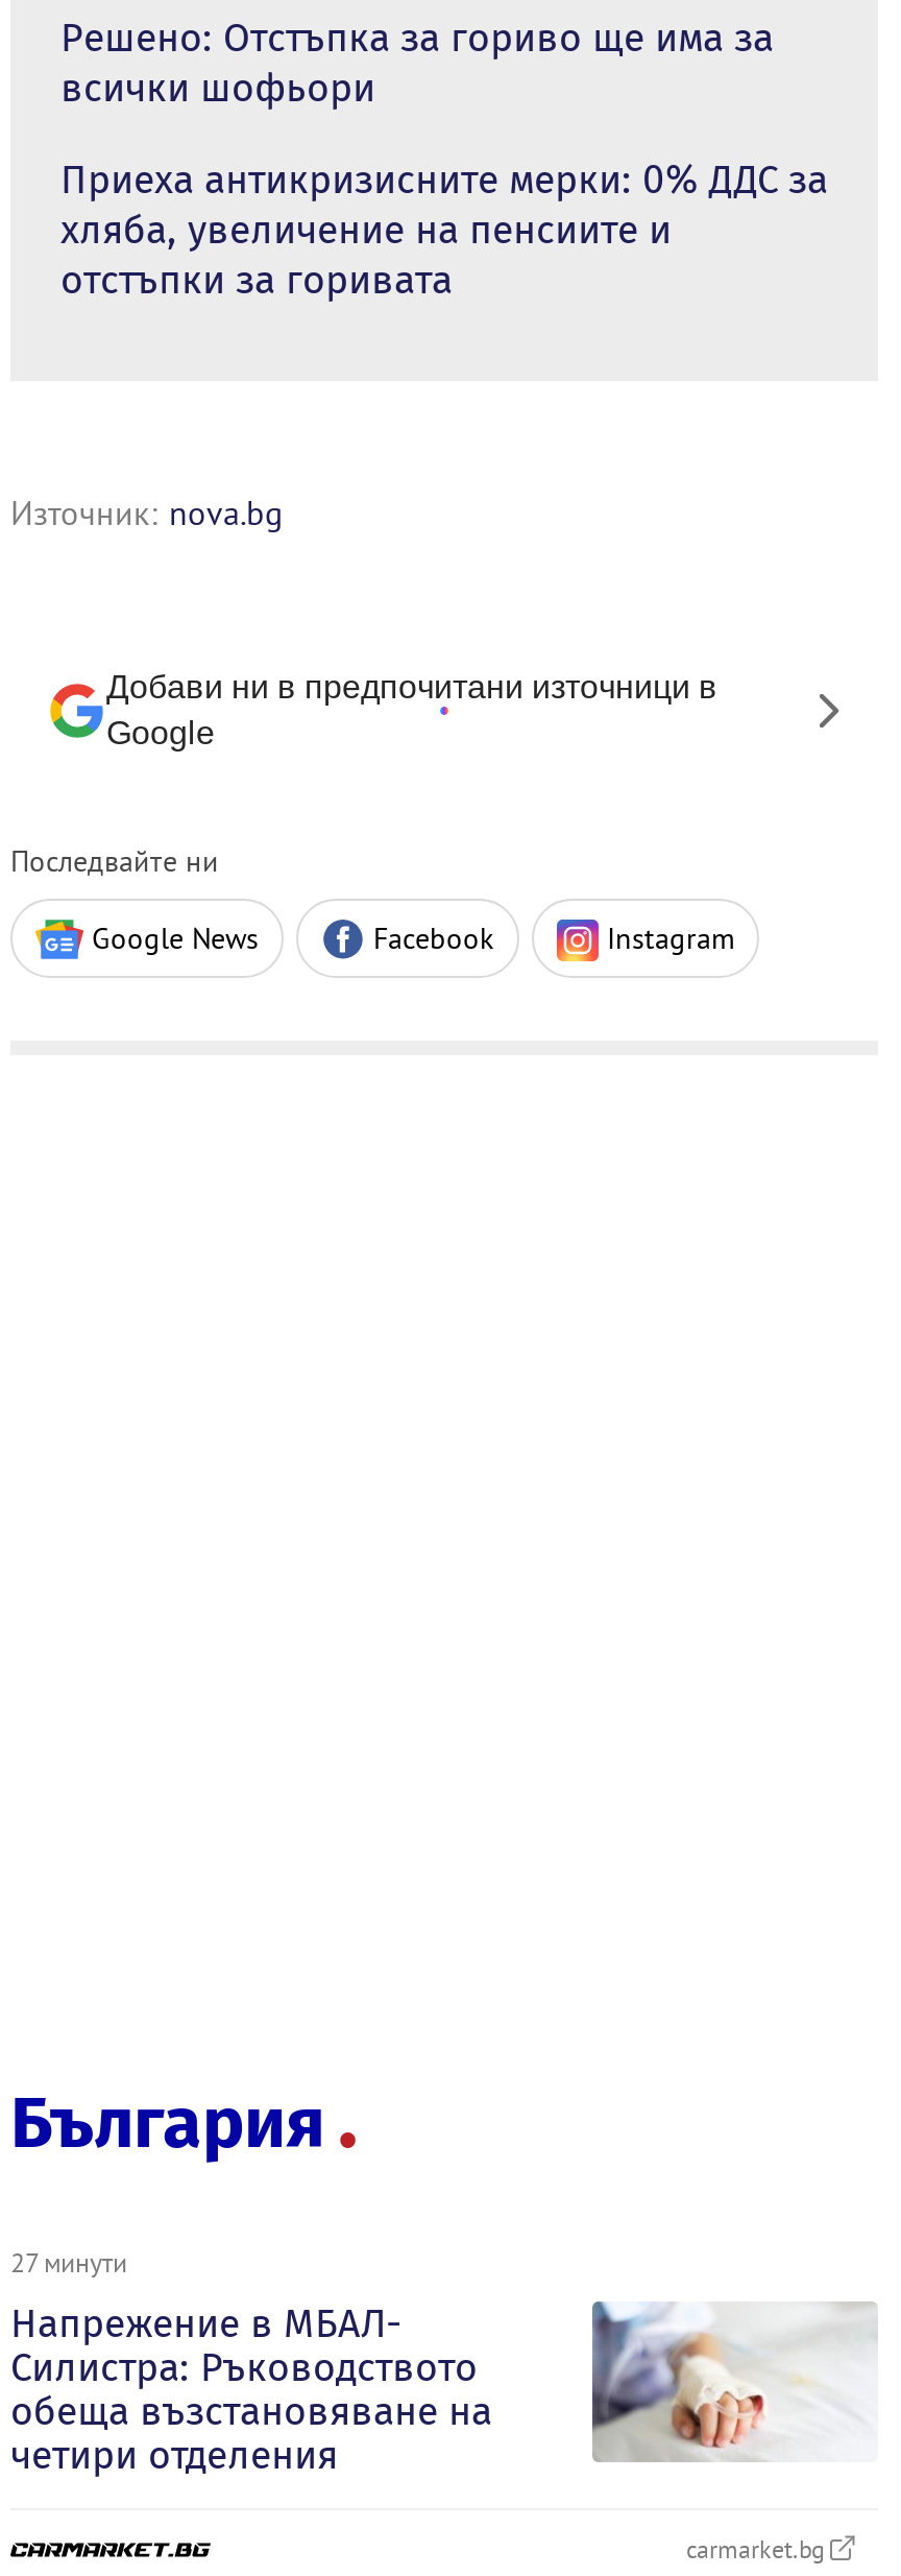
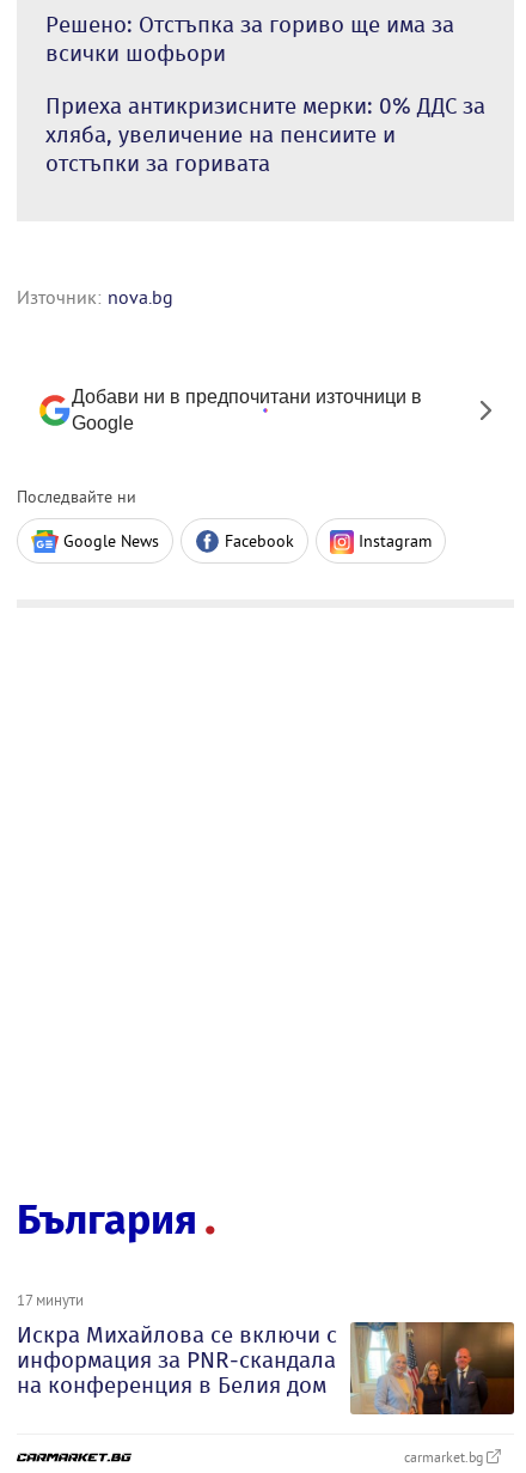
[10,2245,492,2479] 27 минути | Напрежение в МБАЛ- | Силистра: Ръководството | обеща възстановяване на | четири отделения -> [17,1290,337,1399] 17 минути | Искра Михайлова се включи с | информация за PNR-скандала | на конференция в Белия дом
[592,2299,878,2462] [image] -> [350,1321,515,1416] [image]

